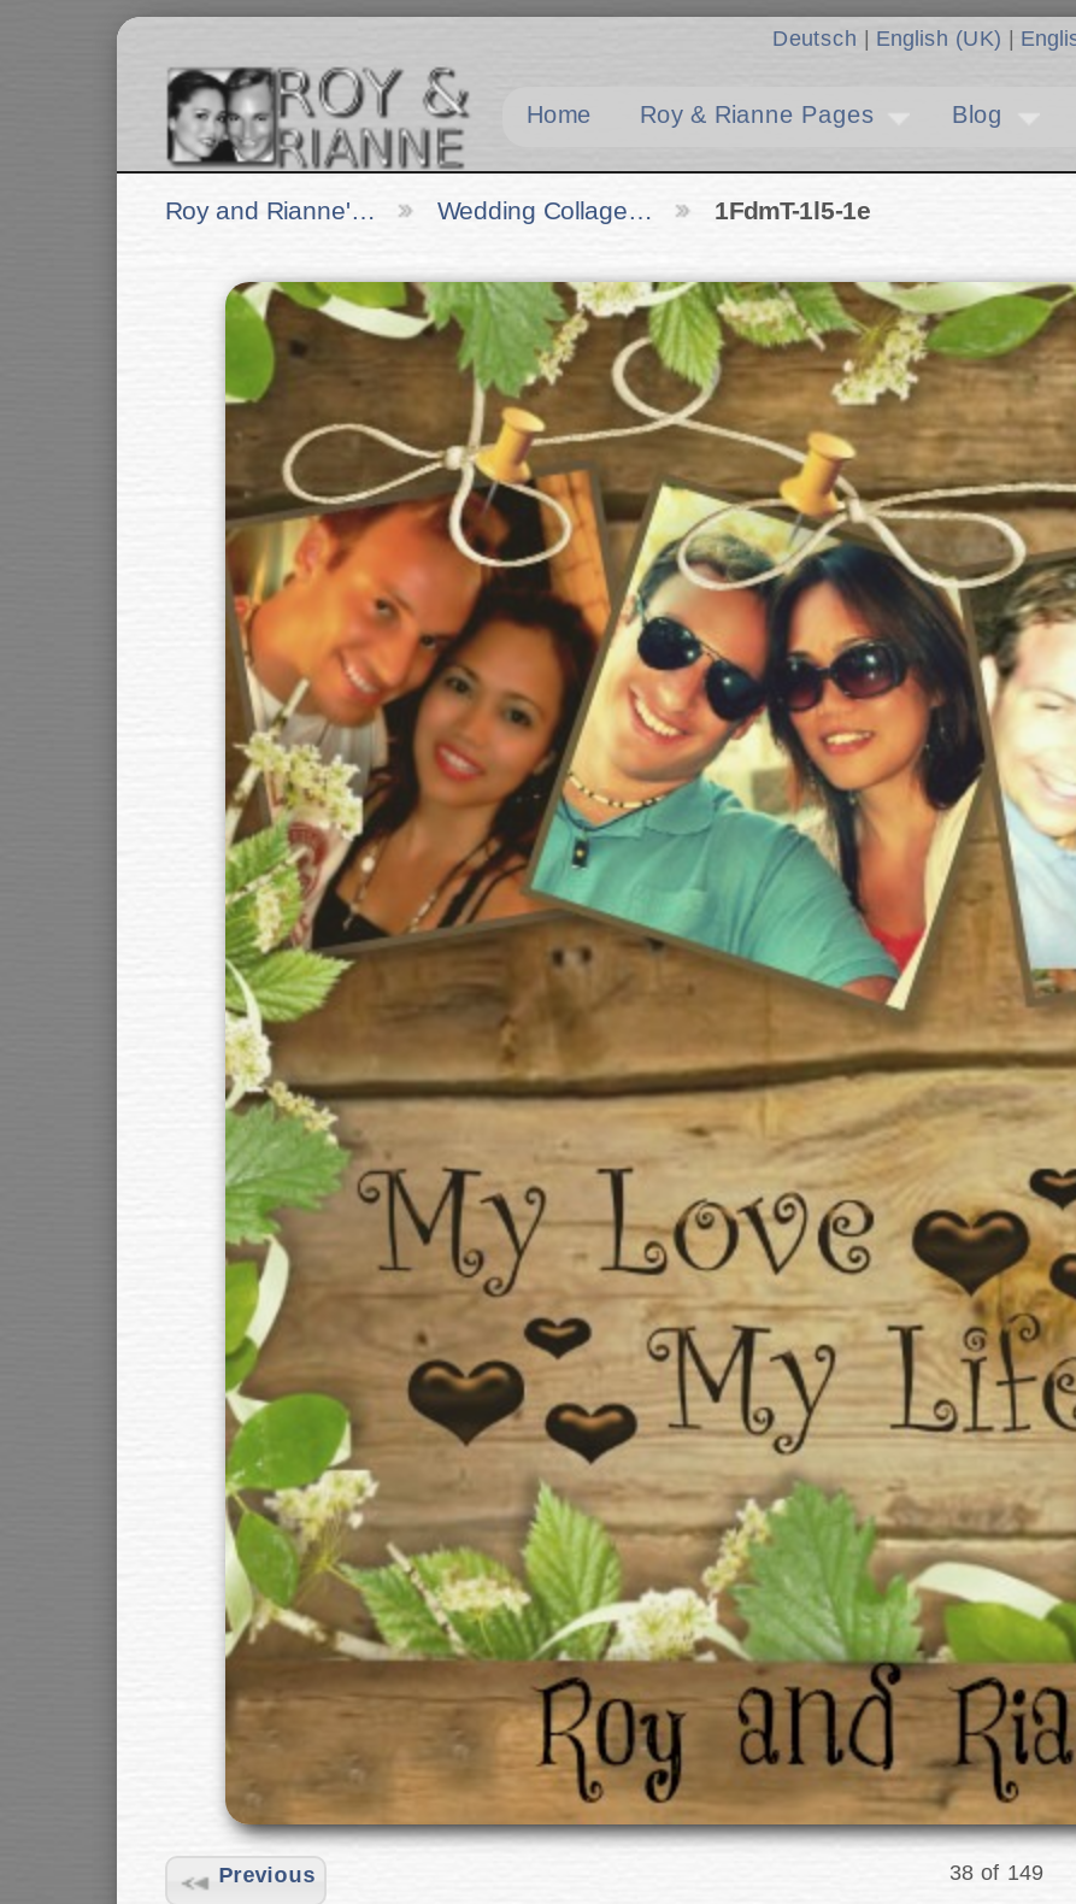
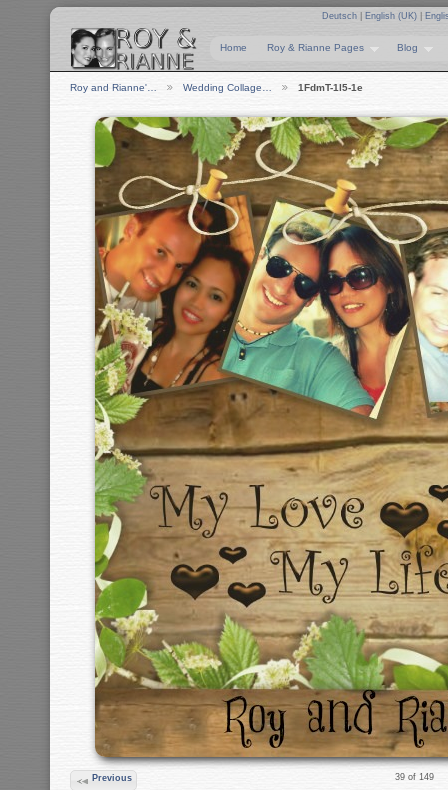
[949,1860,1043,1884] 38 of 149 -> [395,772,434,782] 39 of 149

